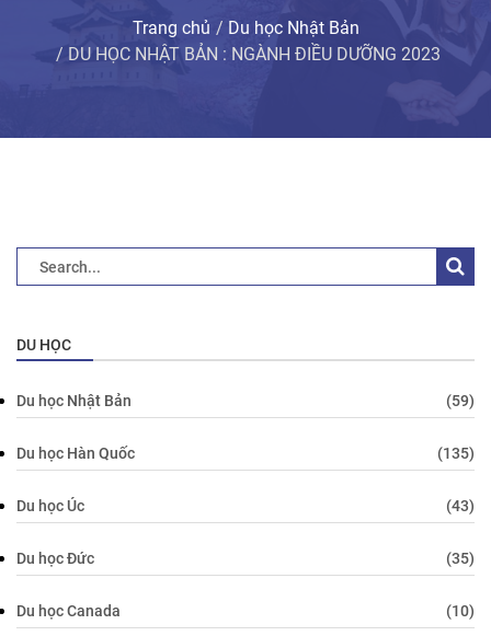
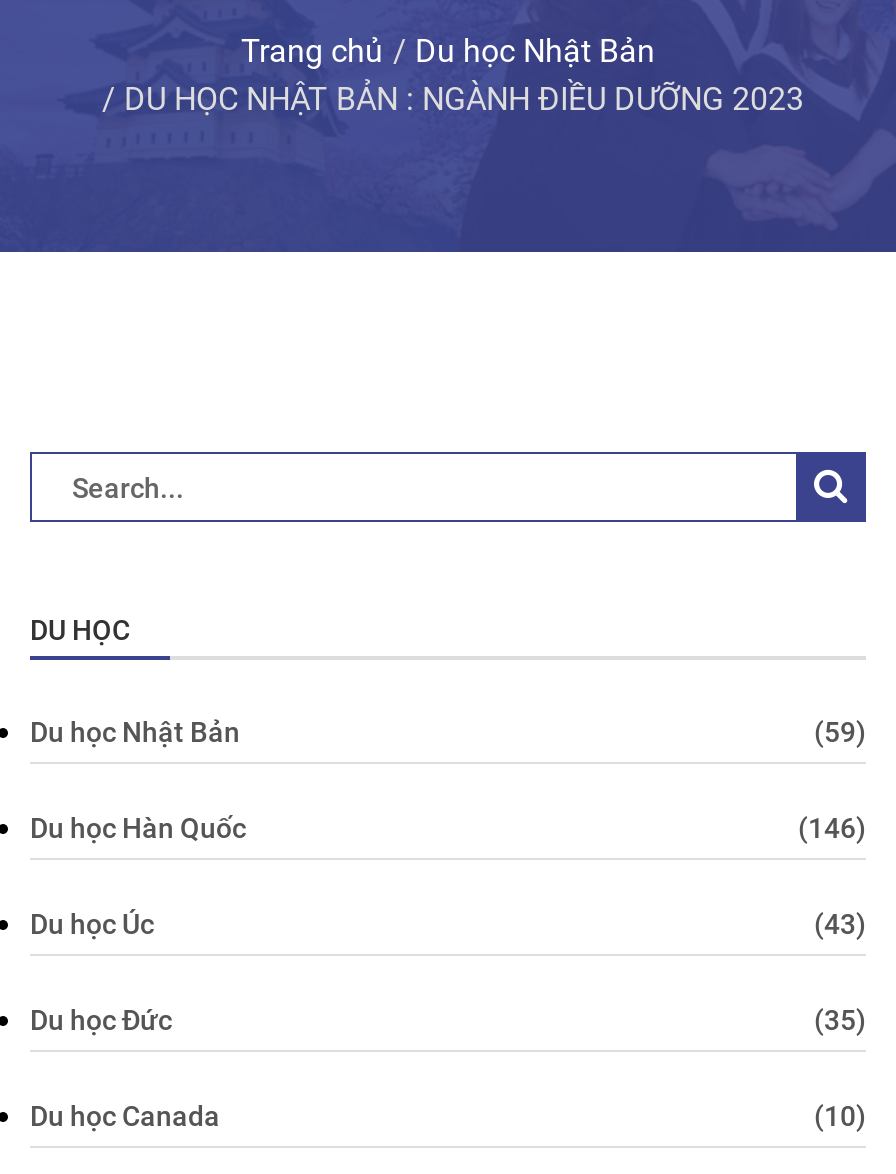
[437,444,475,462] (135) -> [798,812,866,844] (146)

